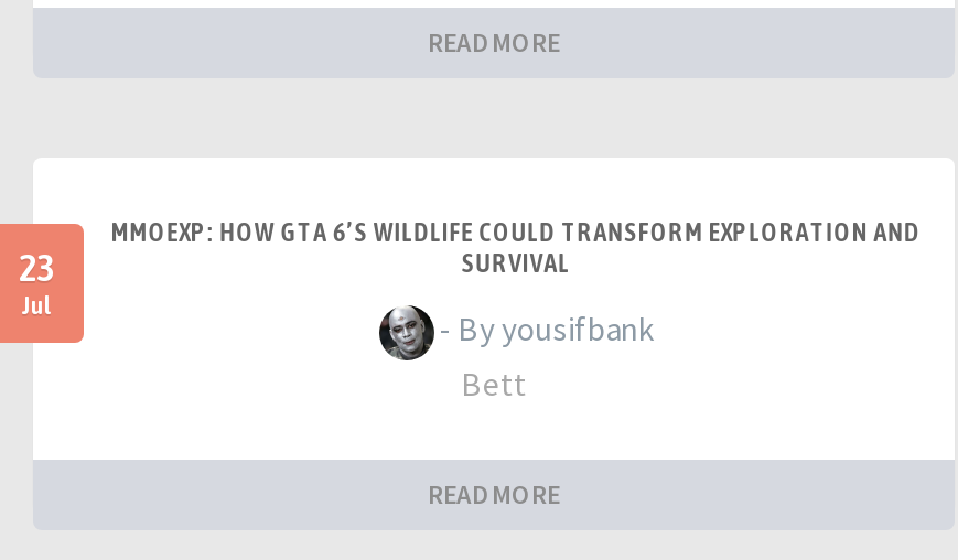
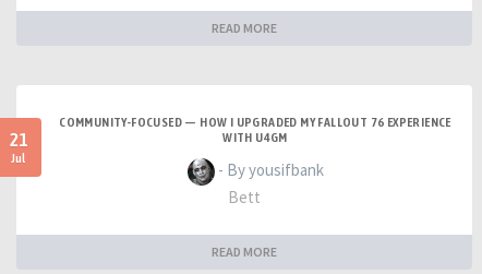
[111,217,921,279] MMOEXP: HOW GTA 6’S WILDLIFE COULD TRANSFORM EXPLORATION AND | SURVIVAL -> [59,115,451,145] COMMUNITY-FOCUSED — HOW I UPGRADED MY FALLOUT 76 EXPERIENCE | WITH U4GM
[19,246,54,290] 23 -> [9,129,27,151] 21

